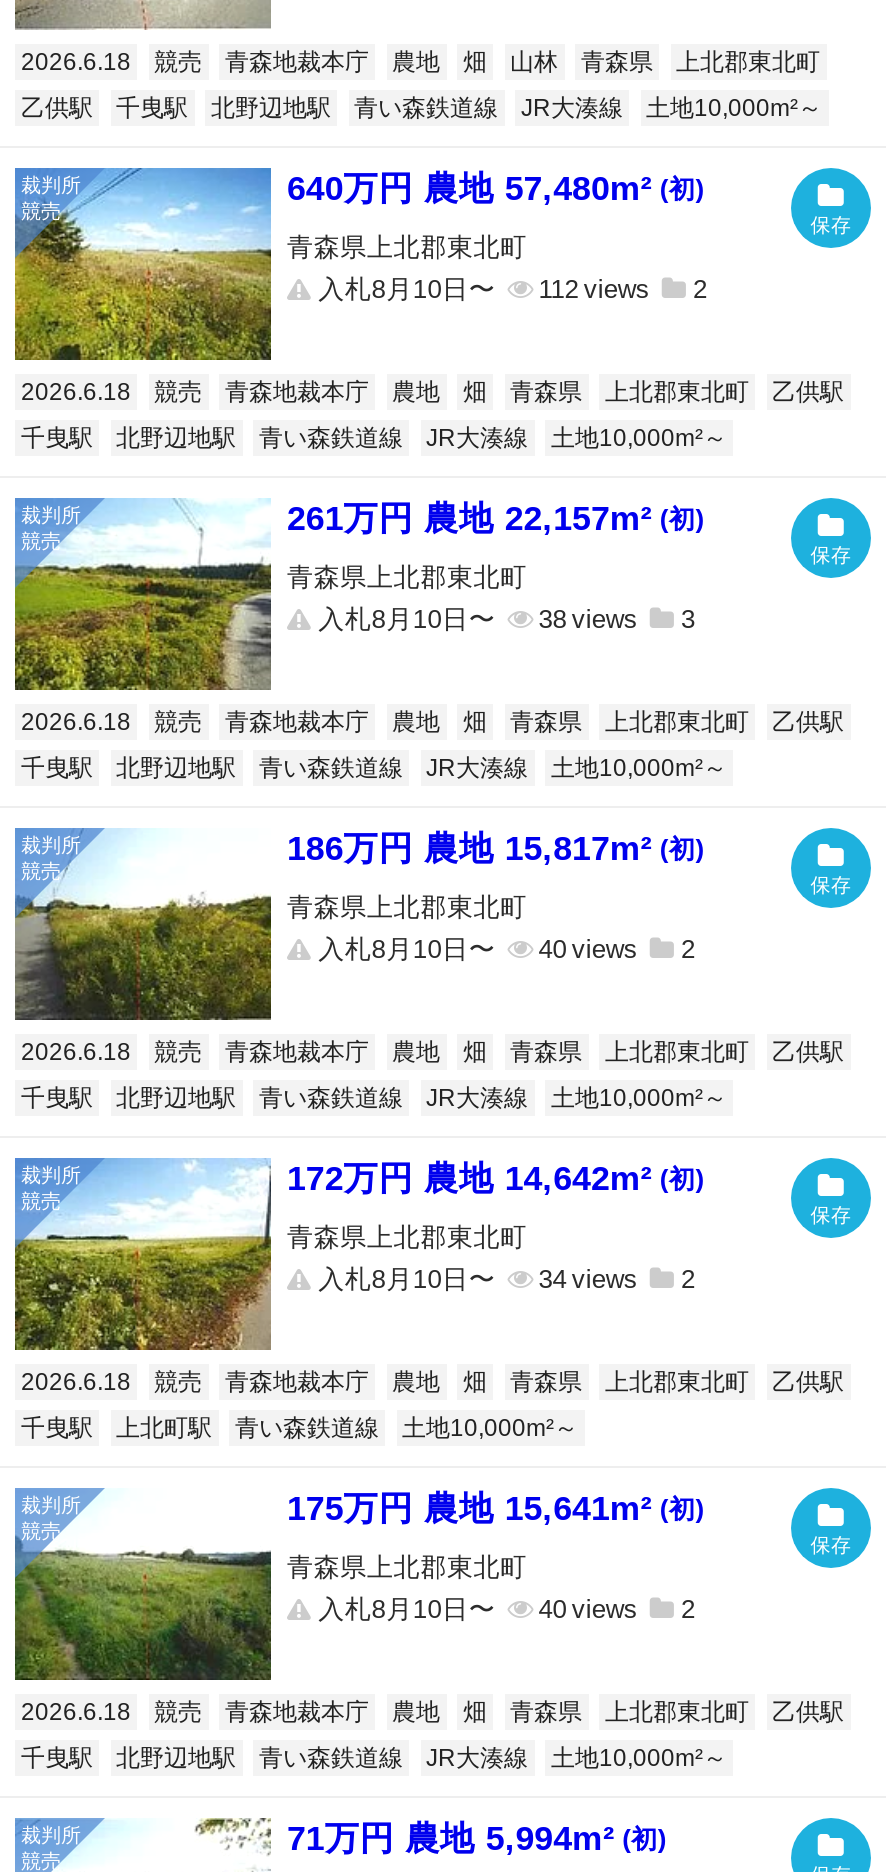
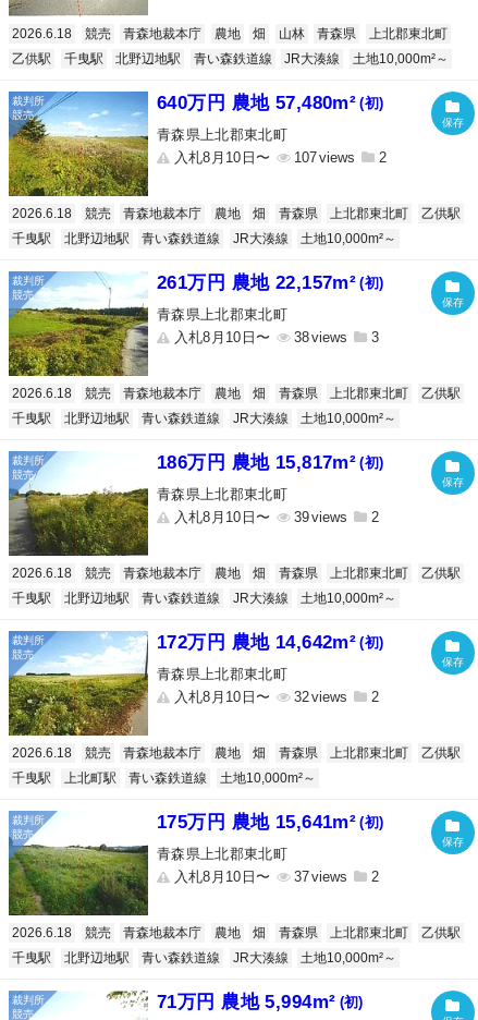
[318,274,579,304] 入札8月10日〜 112 -> [174,149,317,166] 入札8月10日〜 107
[318,934,567,964] 入札8月10日〜 40 -> [174,509,309,525] 入札8月10日〜 39
[318,1264,567,1294] 入札8月10日〜 34 -> [174,689,309,705] 入札8月10日〜 32
[318,1594,567,1624] 入札8月10日〜 40 -> [174,869,309,885] 入札8月10日〜 37

